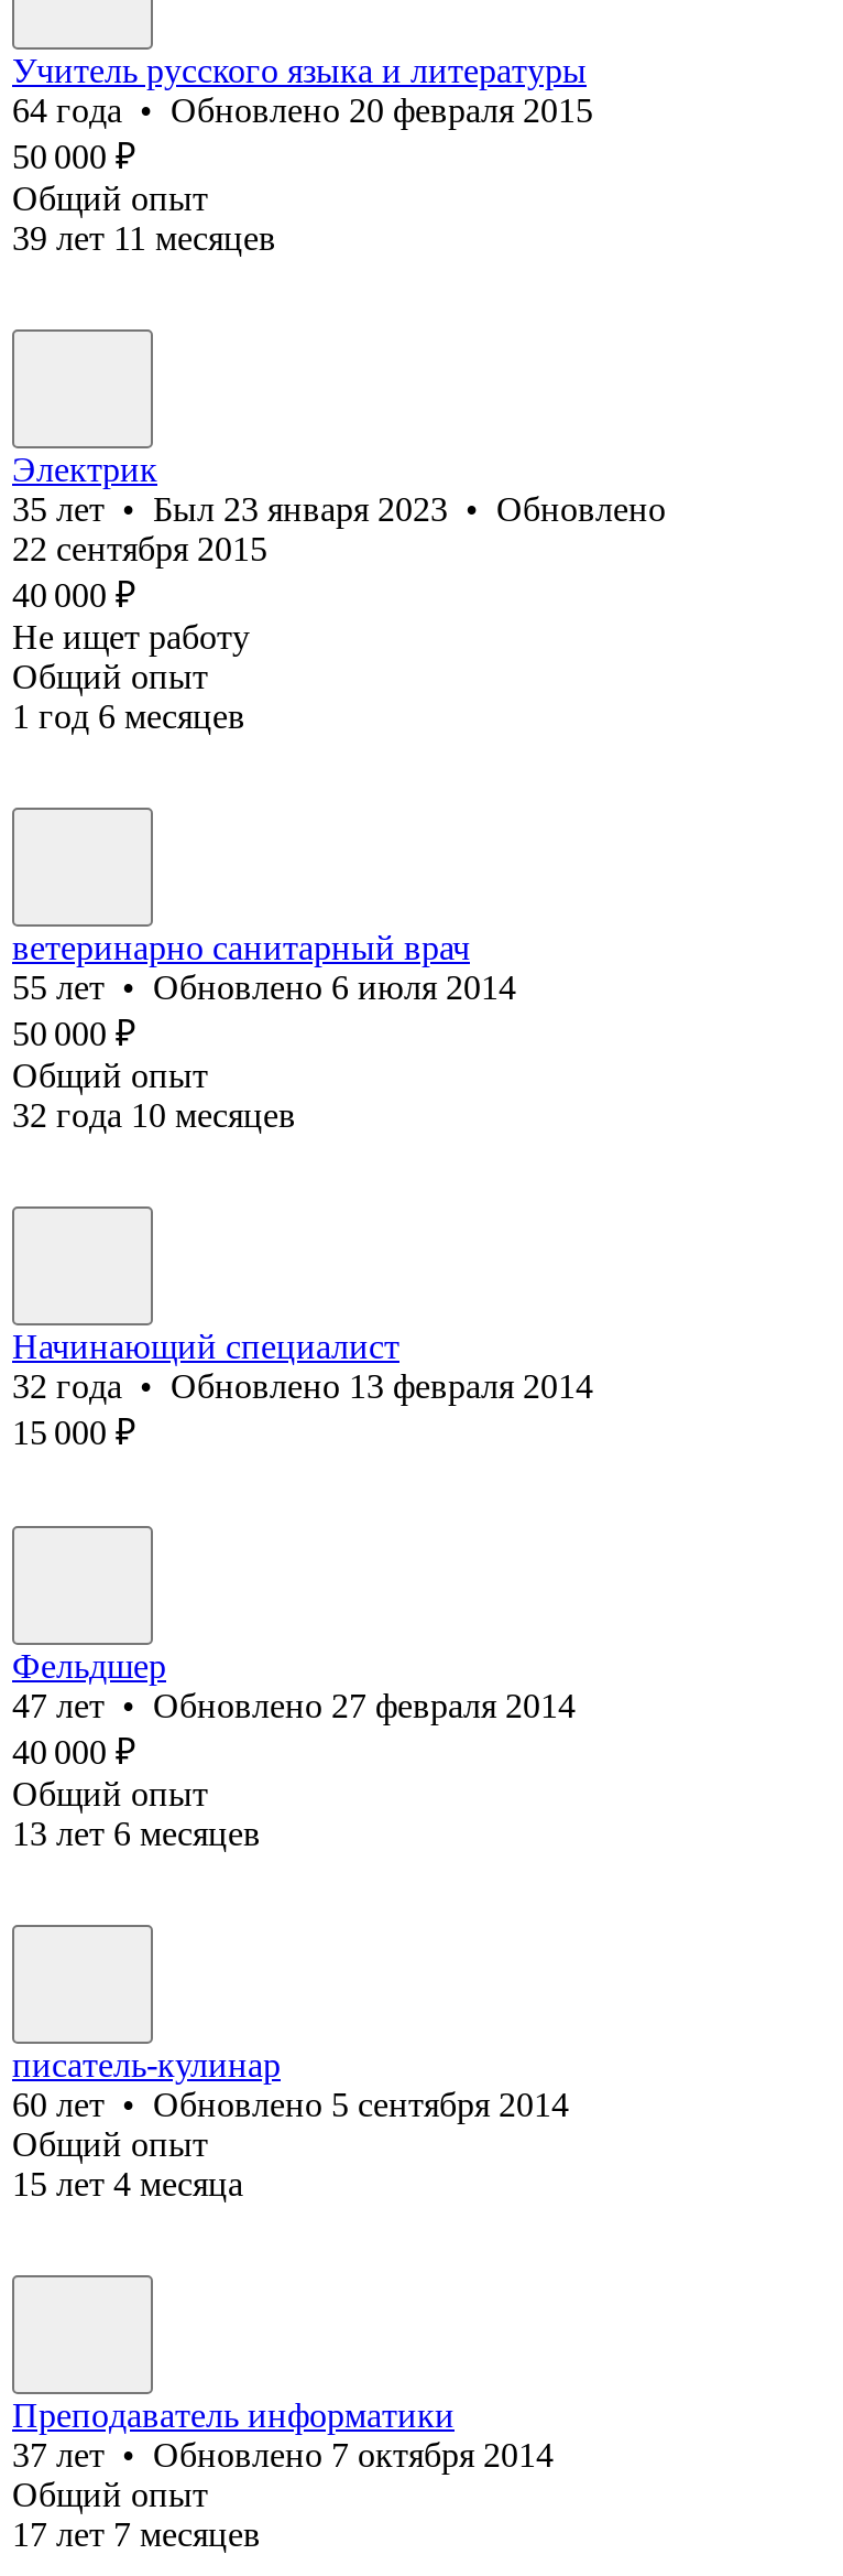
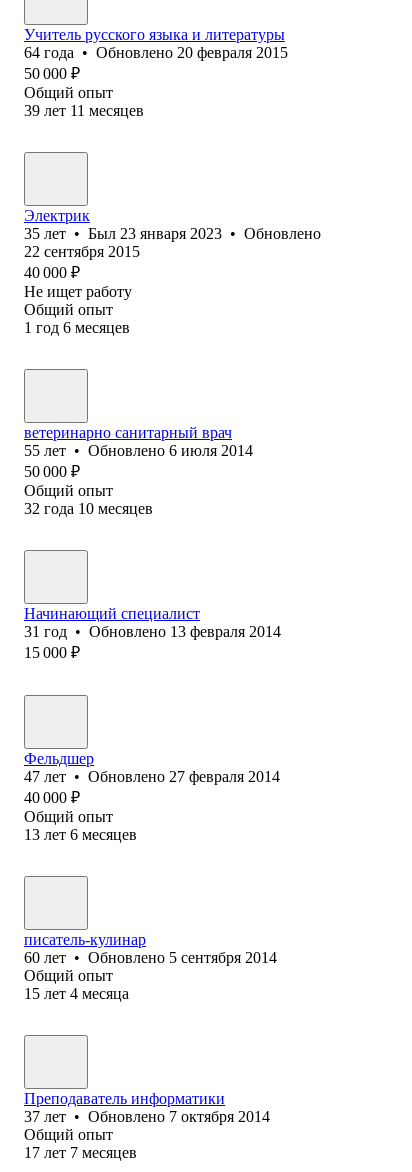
[12,1367,593,1405] 32 года • Обновлено 13 февраля 2014 -> [24,623,281,640] 31 год • Обновлено 13 февраля 2014

